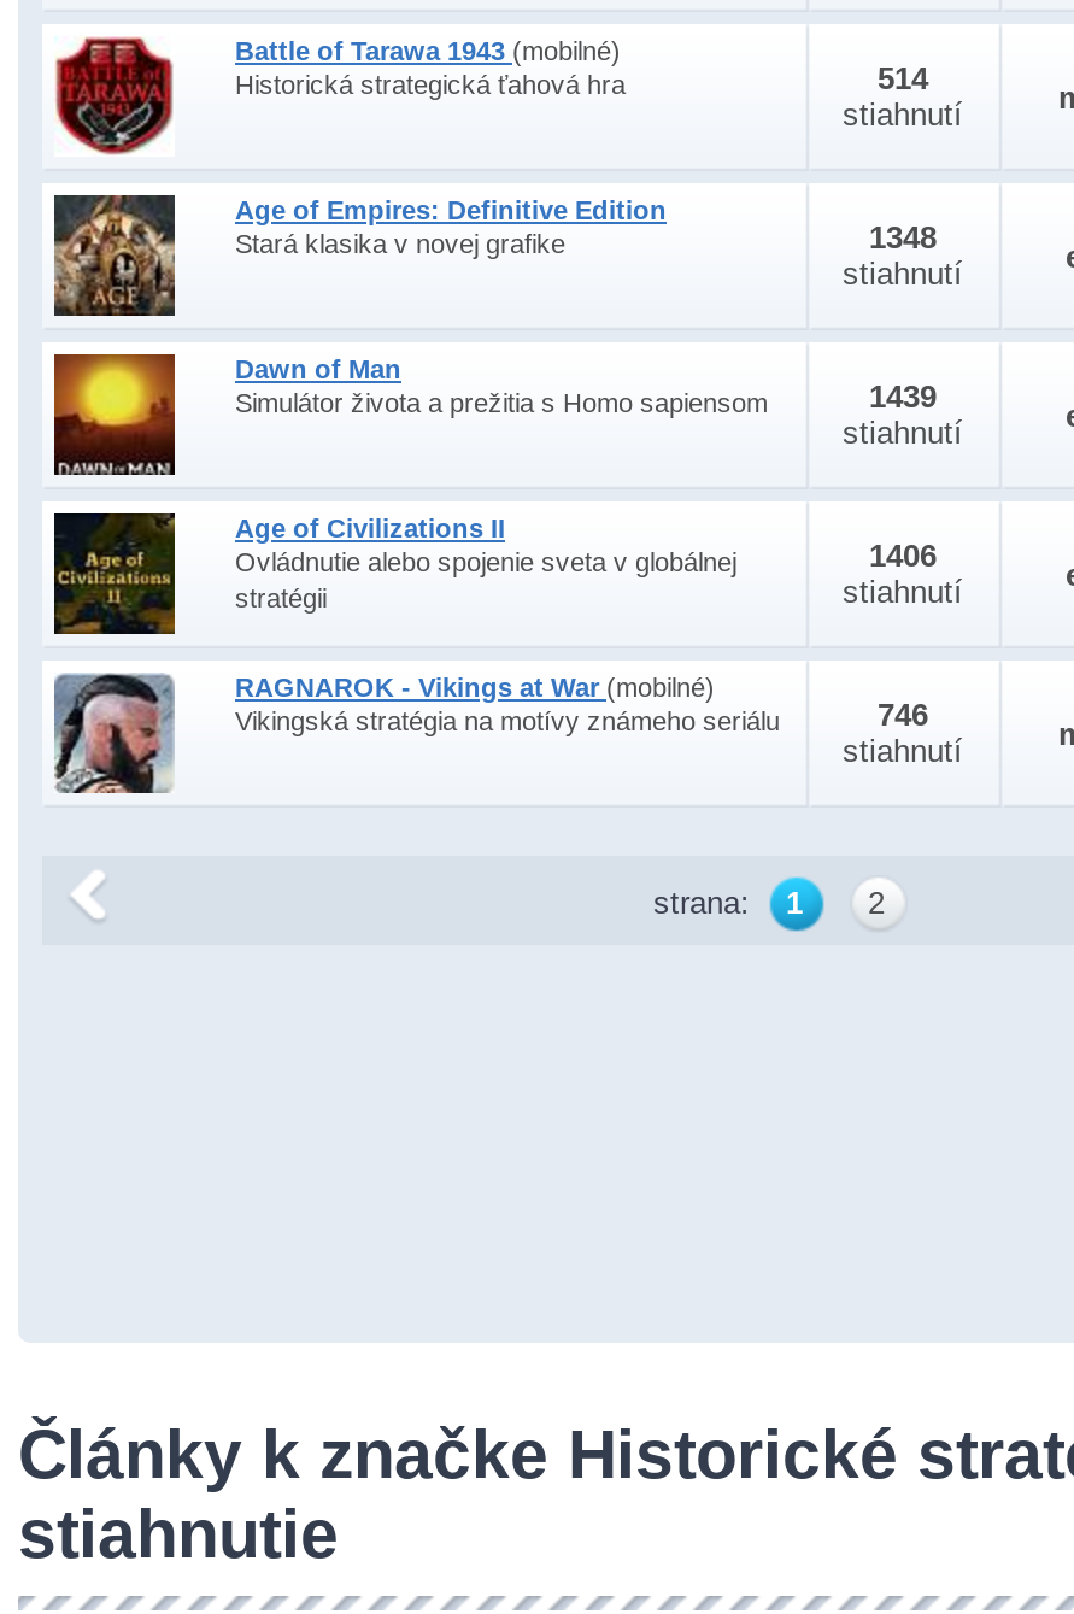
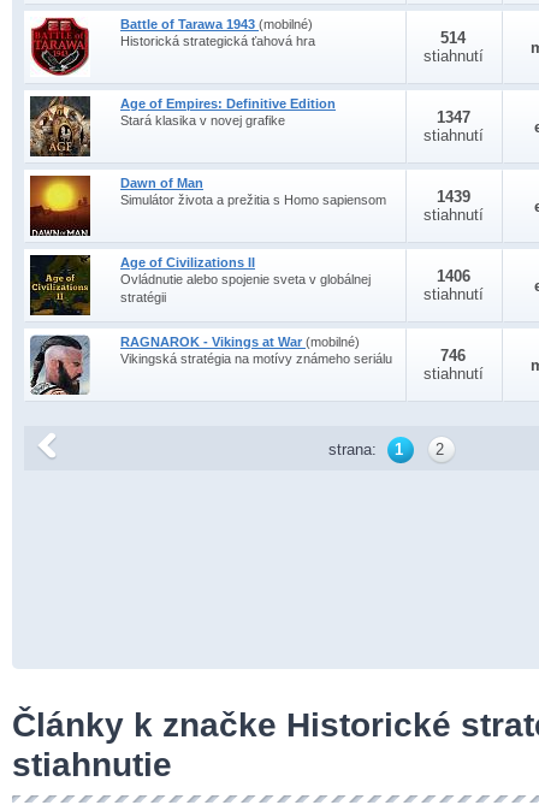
[869,219,937,256] 1348 -> [437,108,470,126] 1347

